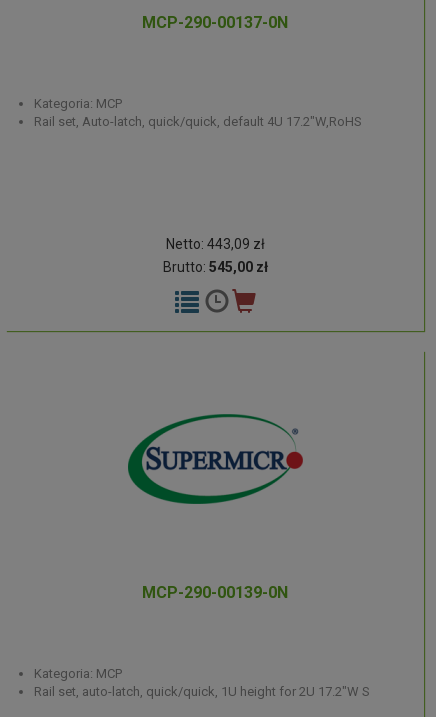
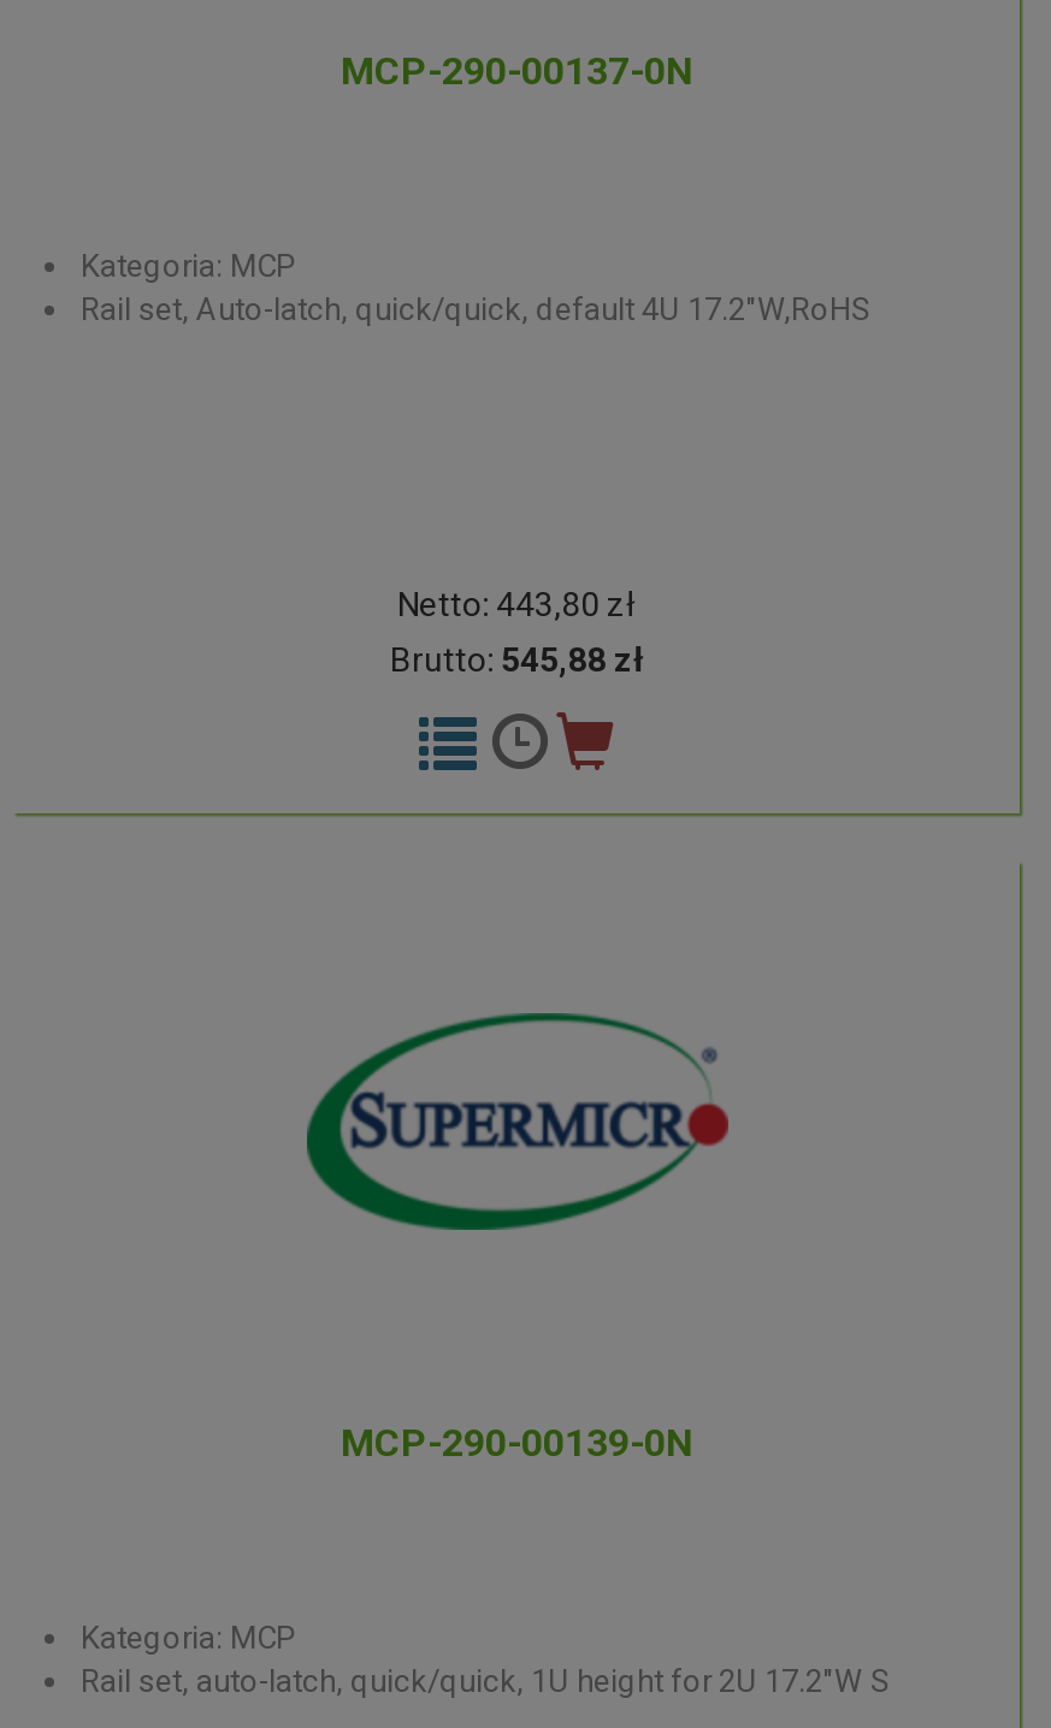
[165,236,264,252] Netto: 443,09 zł -> [397,586,636,624] Netto: 443,80 zł
[162,259,267,275] Brutto: 545,00 zł -> [390,641,643,679] Brutto: 545,88 zł

